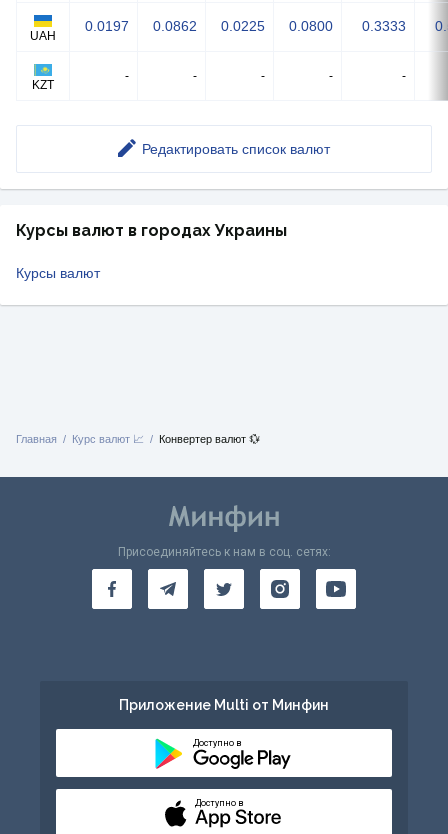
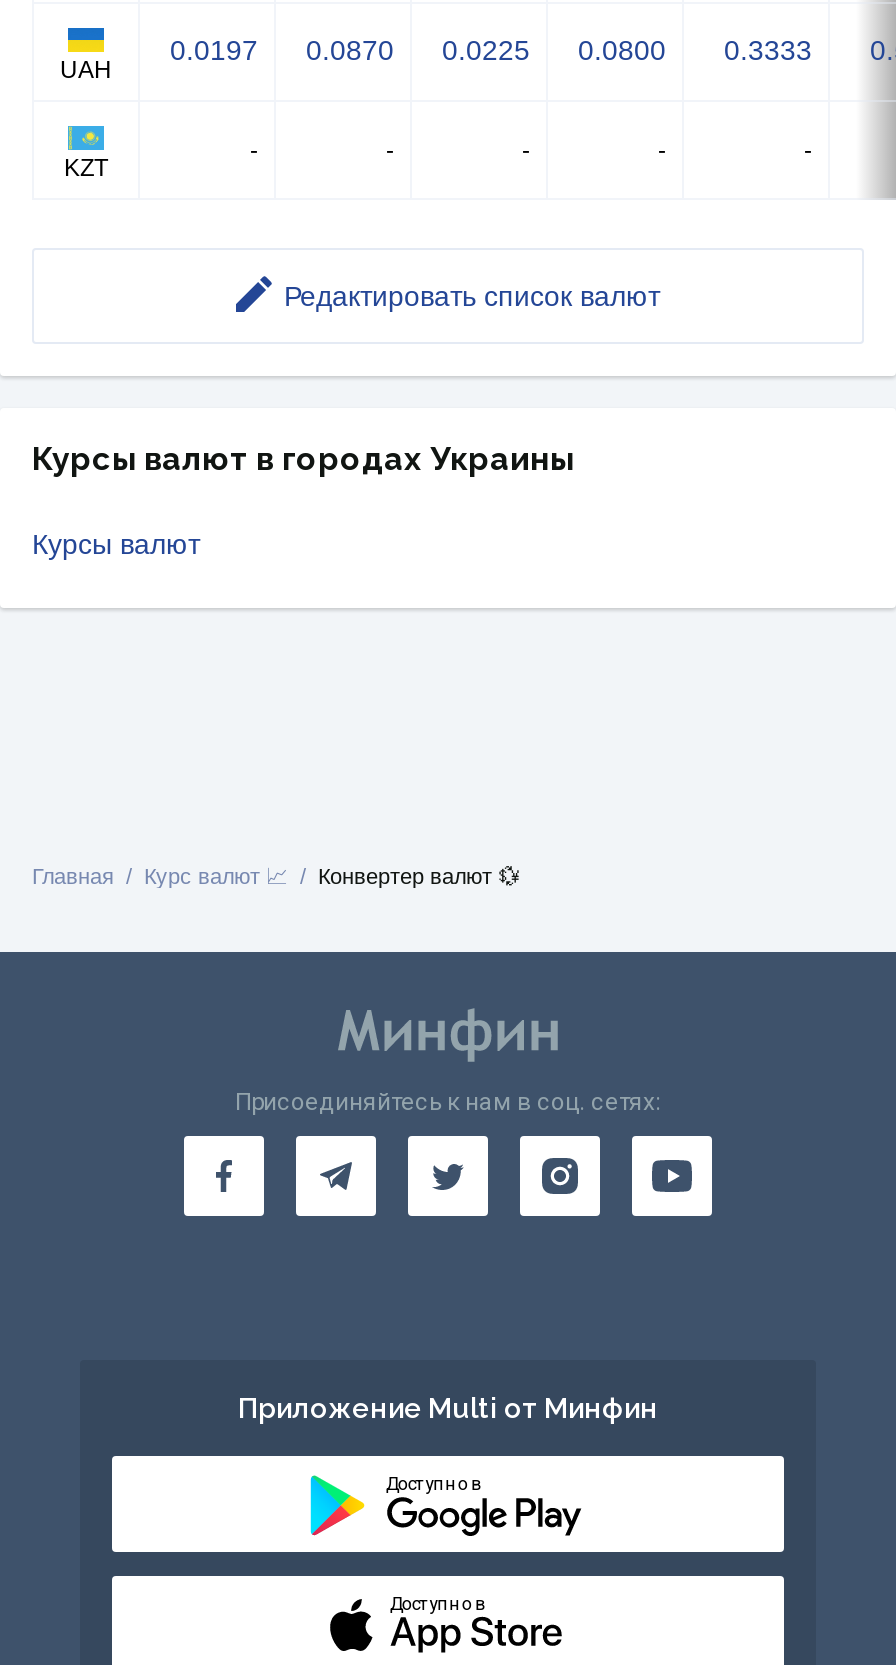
[153,18,197,34] 0.0862 -> [306,34,394,66] 0.0870

